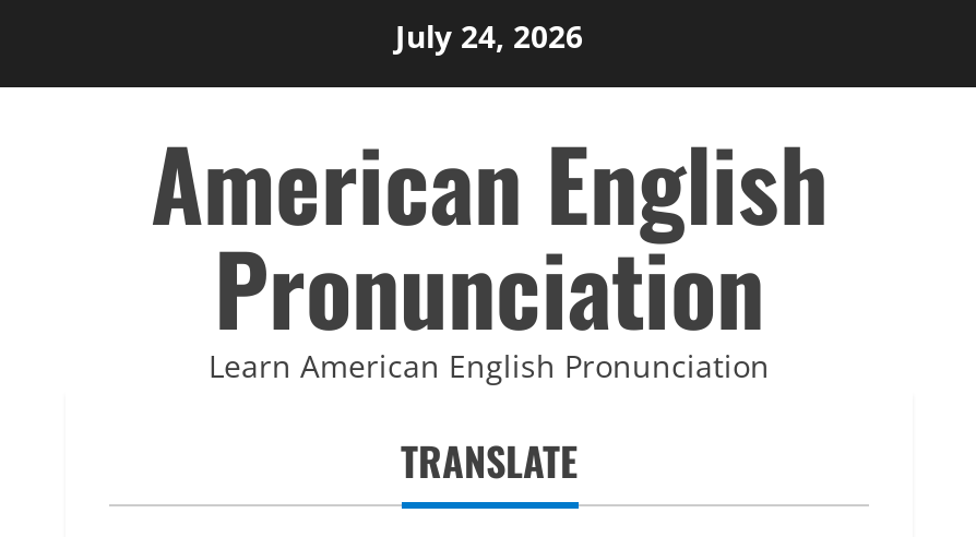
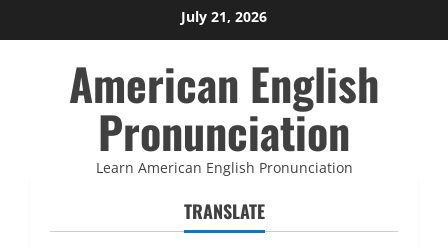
[395,16,583,57] July 24, 2026 -> [181,7,267,26] July 21, 2026

